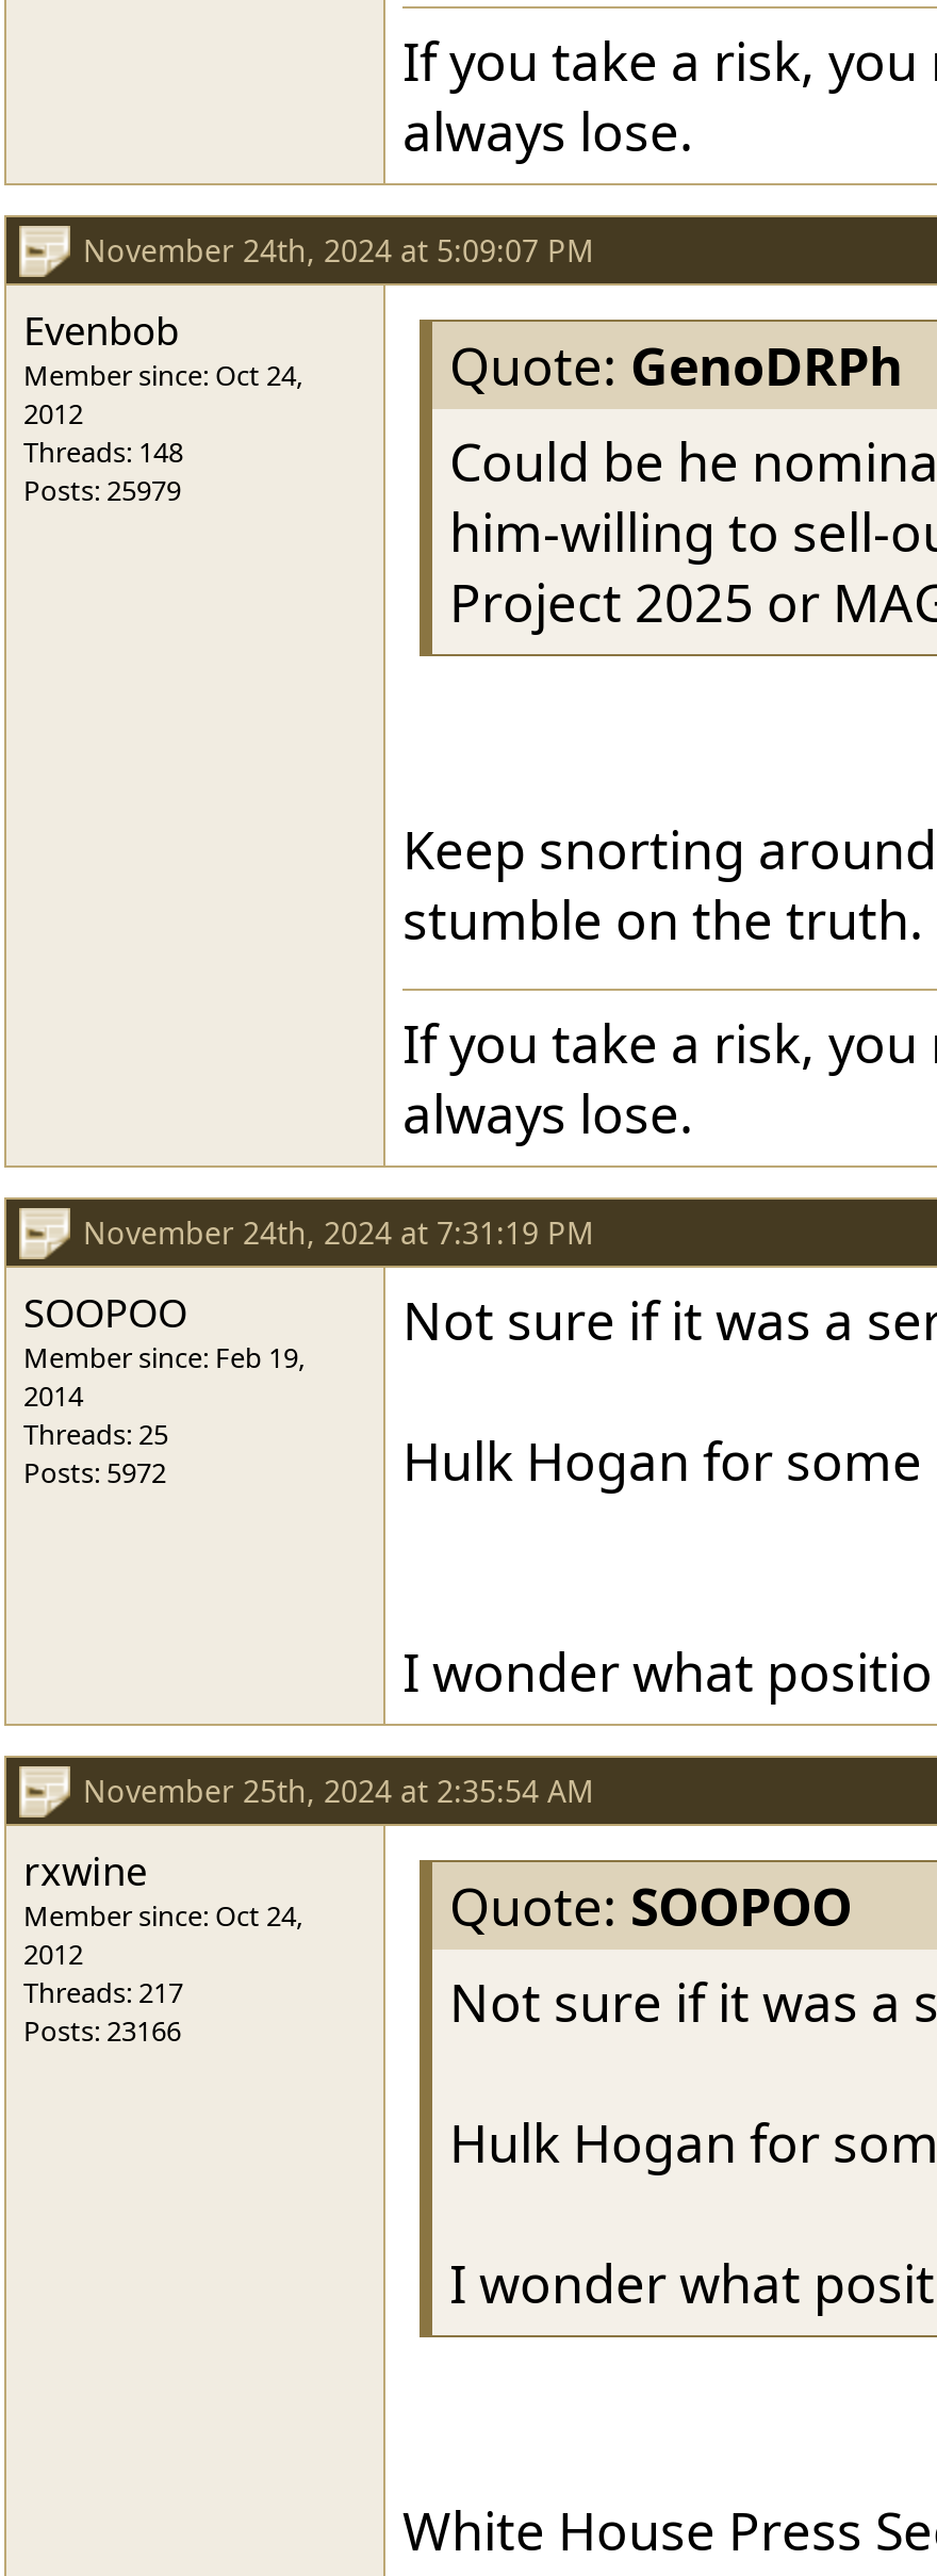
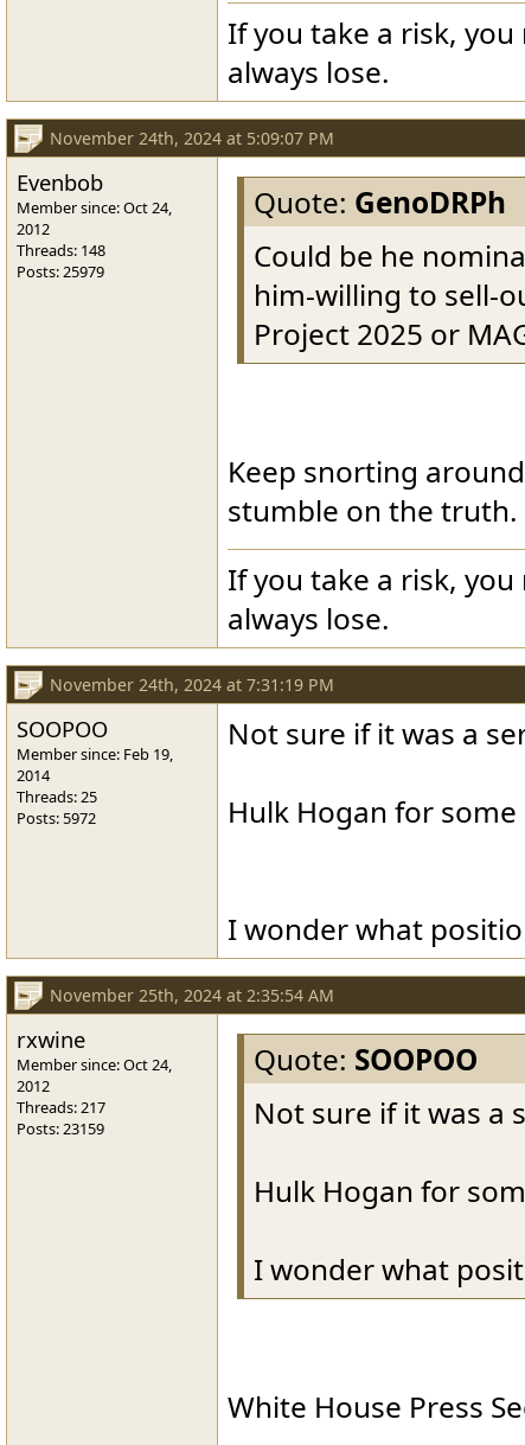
[23,2012,181,2050] Posts: 23166 -> [17,1118,104,1140] Posts: 23159

